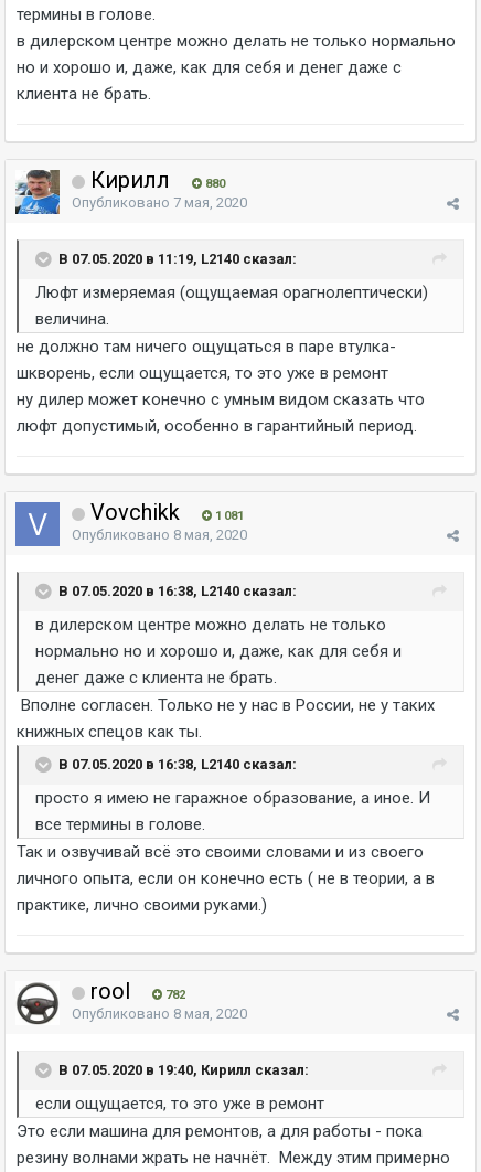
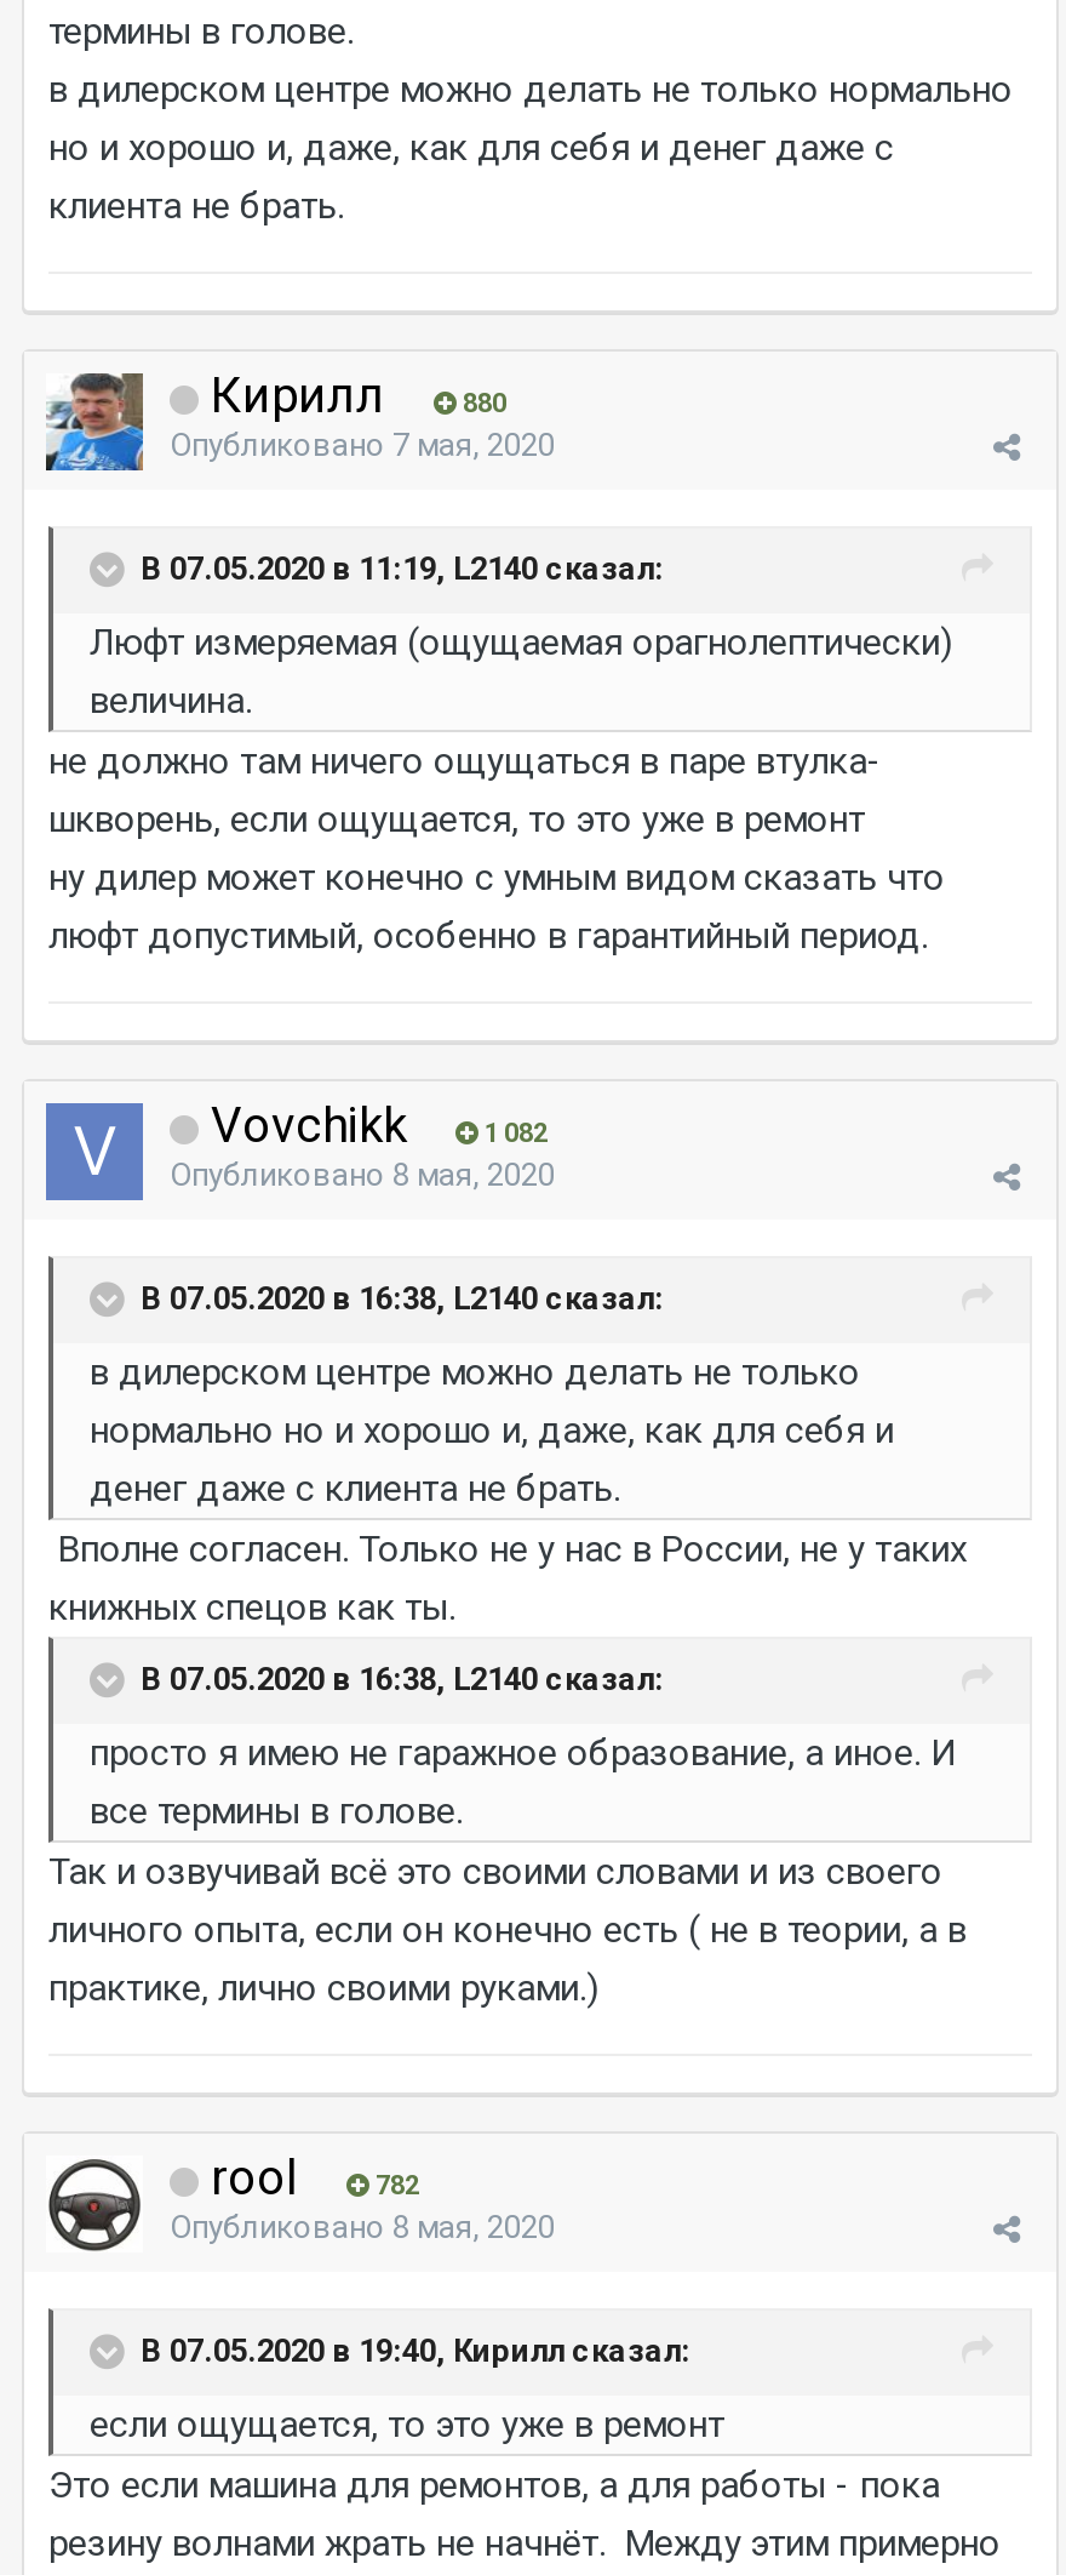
[85,499,244,525] Vovchikk 1 081 -> [199,1096,548,1154] Vovchikk 1 082

